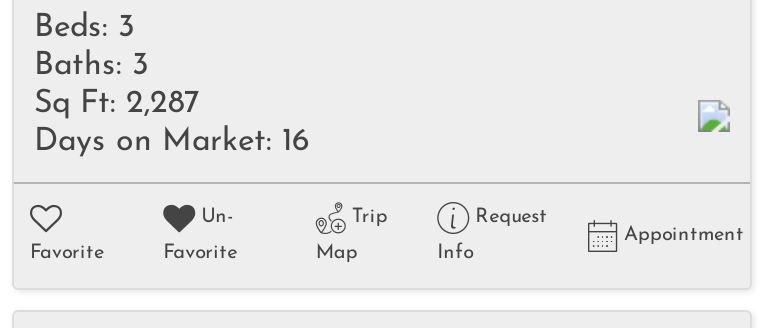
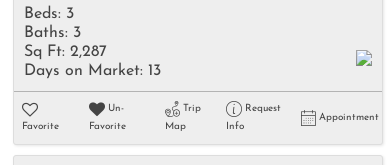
[34,126,310,158] Days on Market: 16 -> [24,63,161,79] Days on Market: 13

